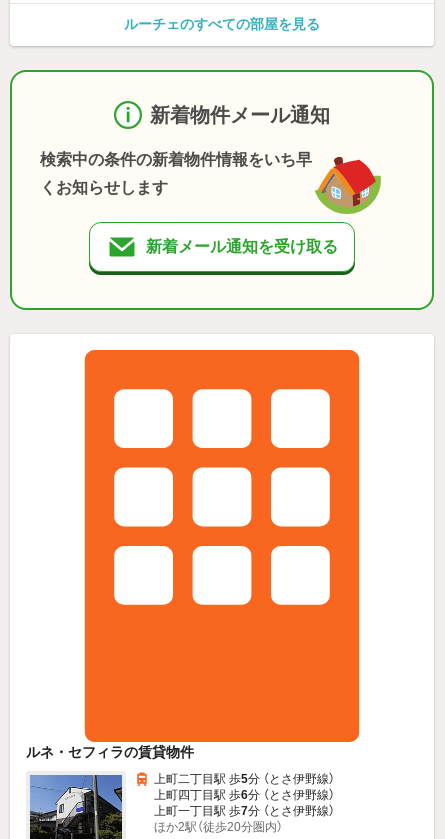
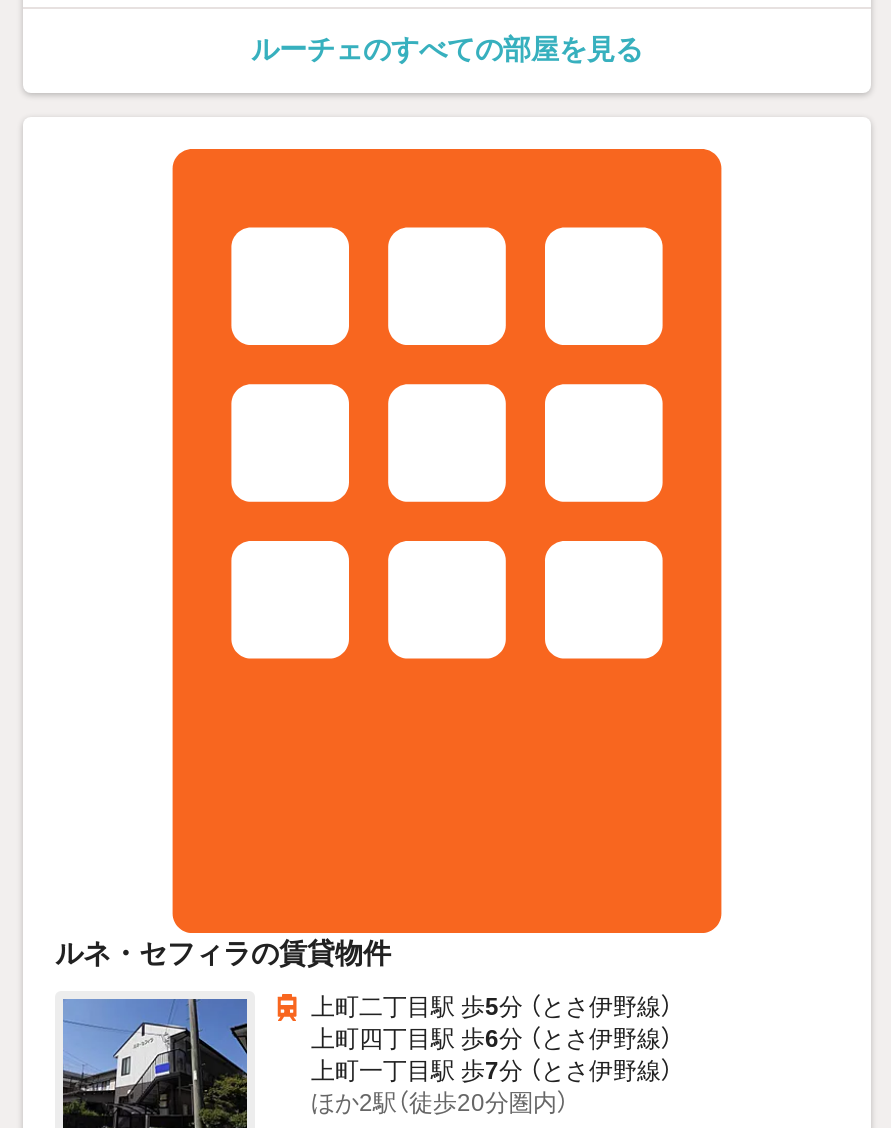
[9,68,435,312] [image] | 新着物件メール通知 | 検索中の条件の新着物件情報をいち早 | くお知らせします | 新着メール通知を受け取る -> none

